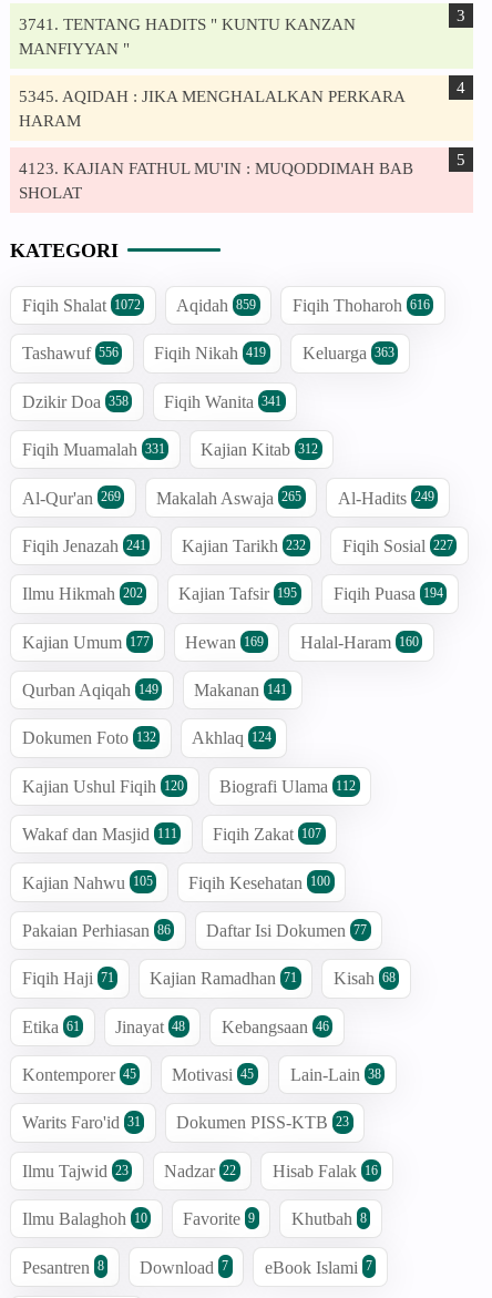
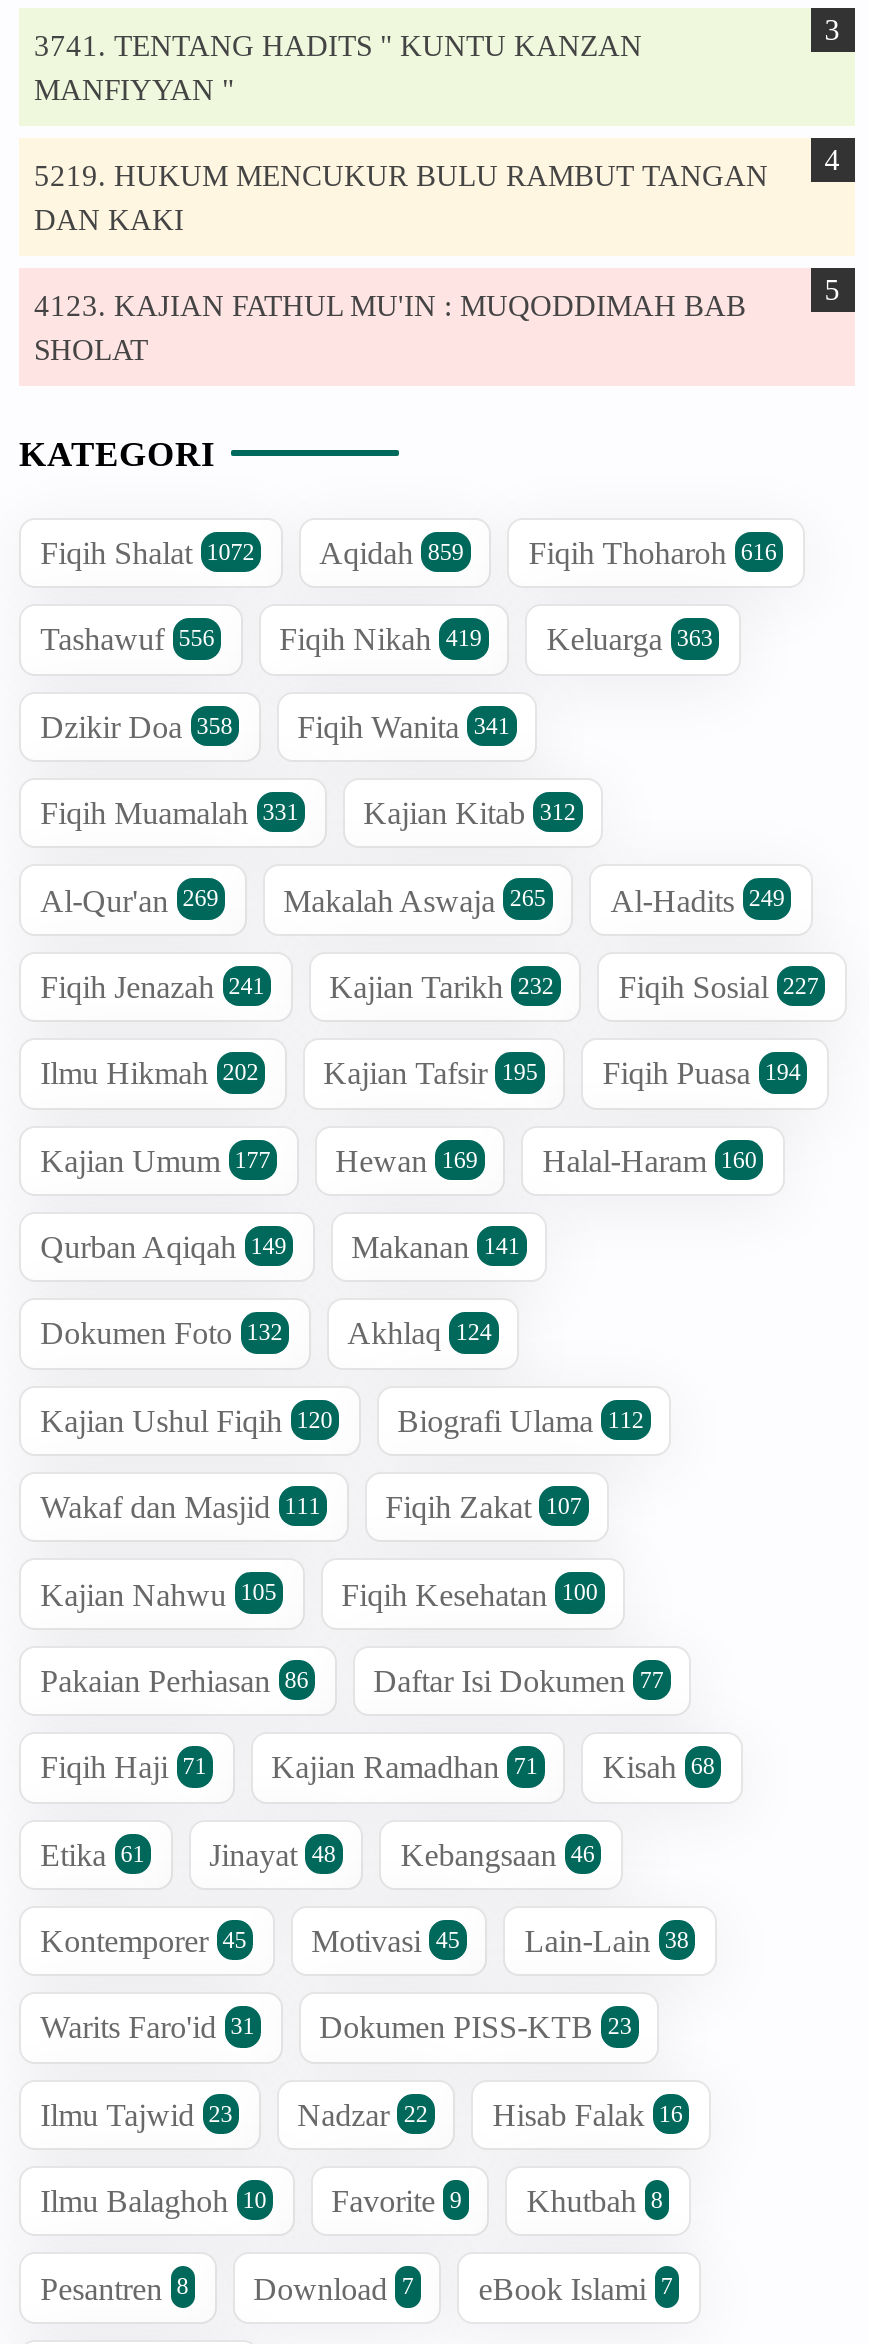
[18,87,404,130] 5345. AQIDAH : JIKA MENGHALALKAN PERKARA | HARAM -> [34,160,768,236] 5219. HUKUM MENCUKUR BULU RAMBUT TANGAN | DAN KAKI

